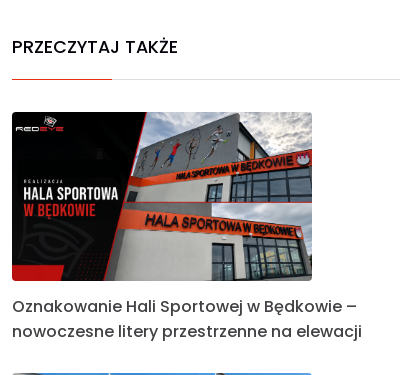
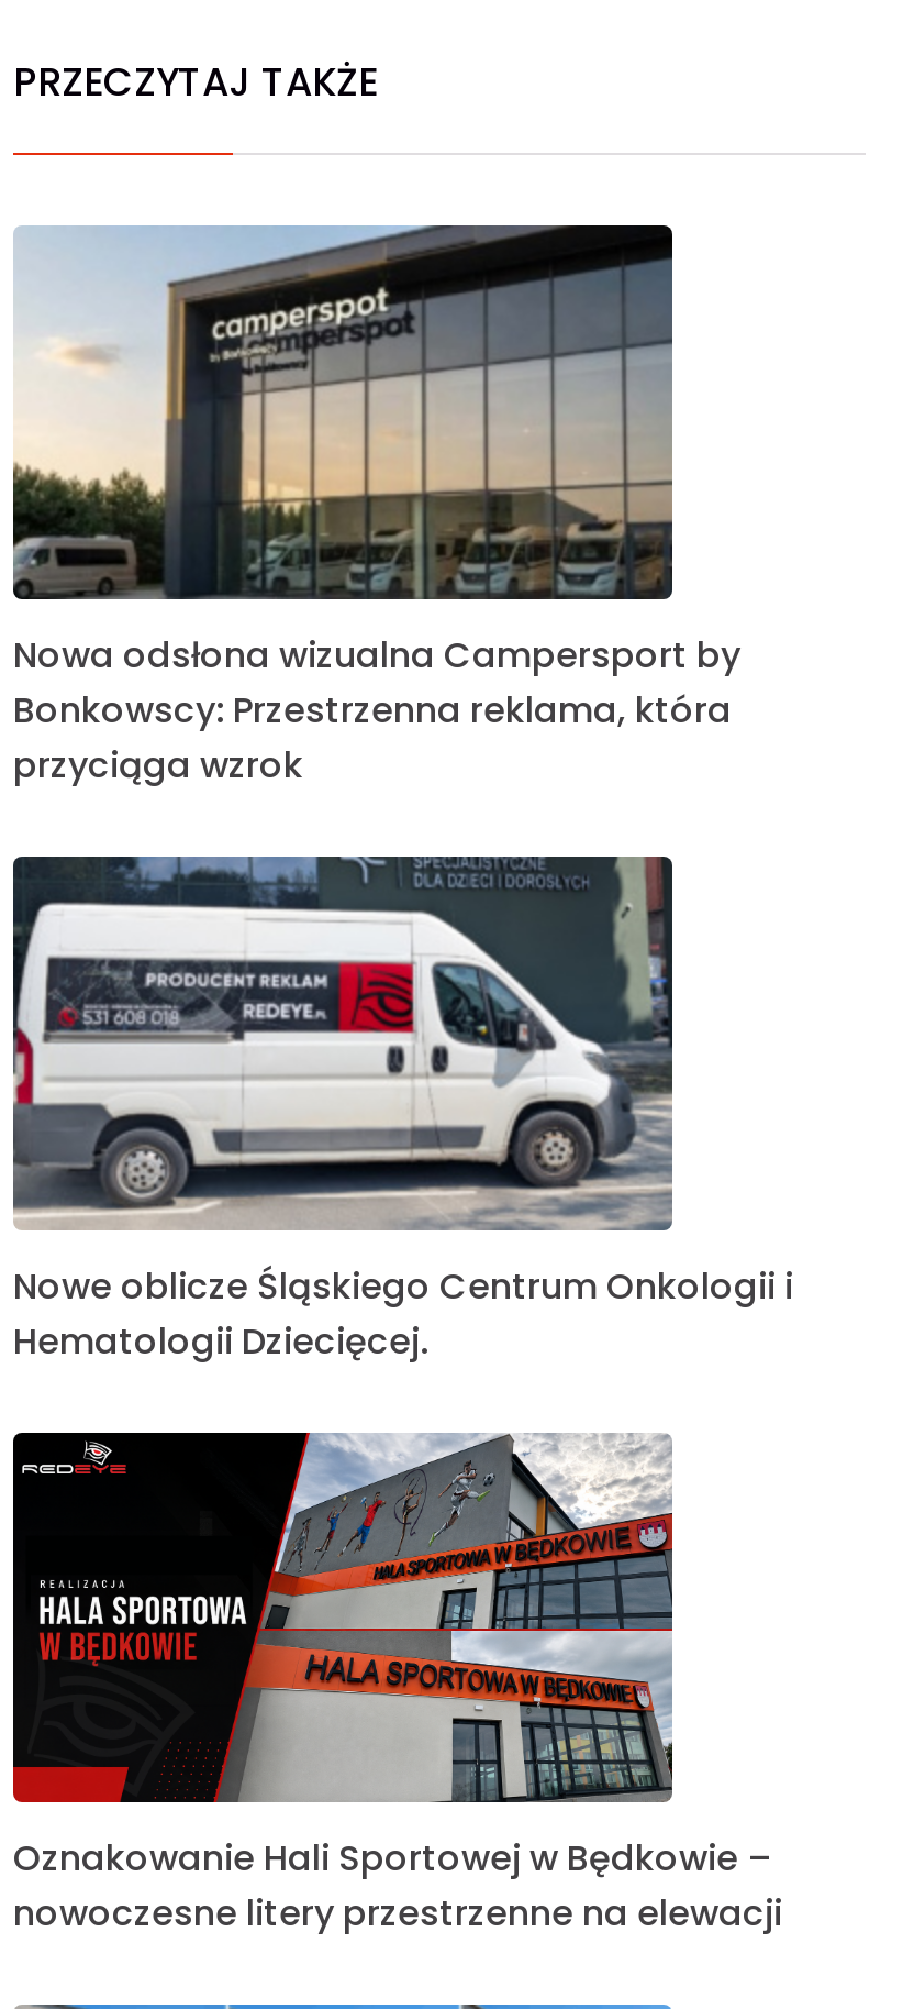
none -> [11,223,740,791] [image] | Nowa odsłona wizualna Campersport by | Bonkowscy: Przestrzenna reklama, która | przyciąga wzrok
none -> [11,854,793,1366] [image] | Nowe oblicze Śląskiego Centrum Onkologii i | Hematologii Dziecięcej.

